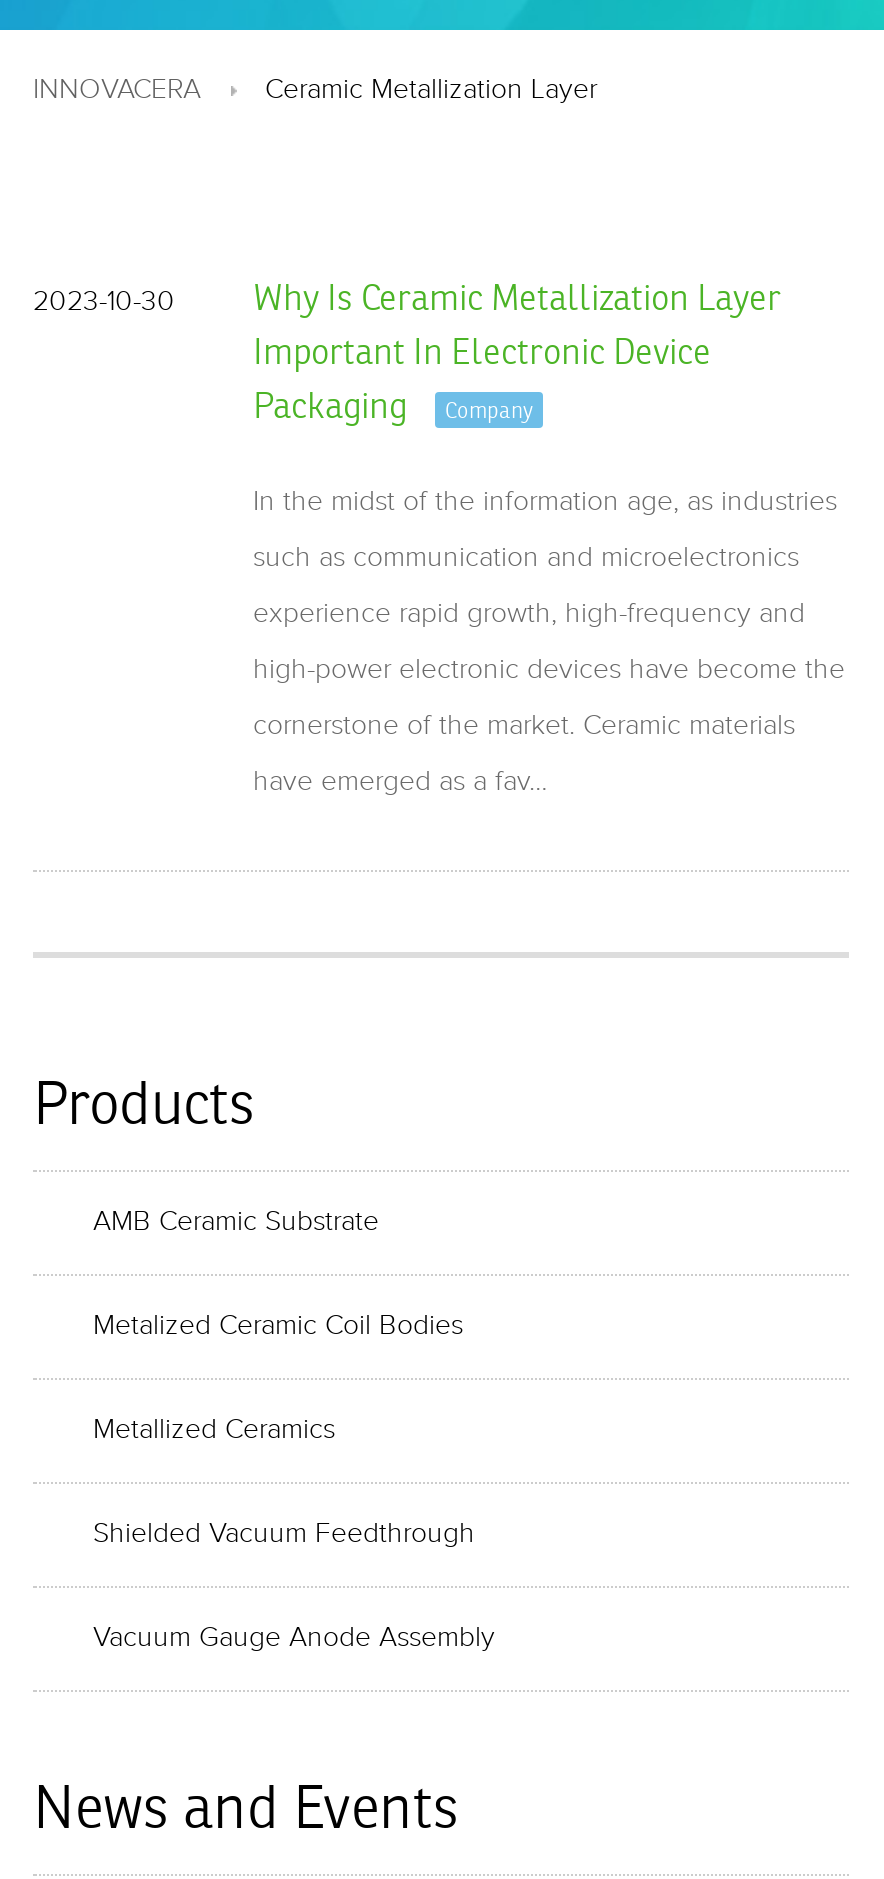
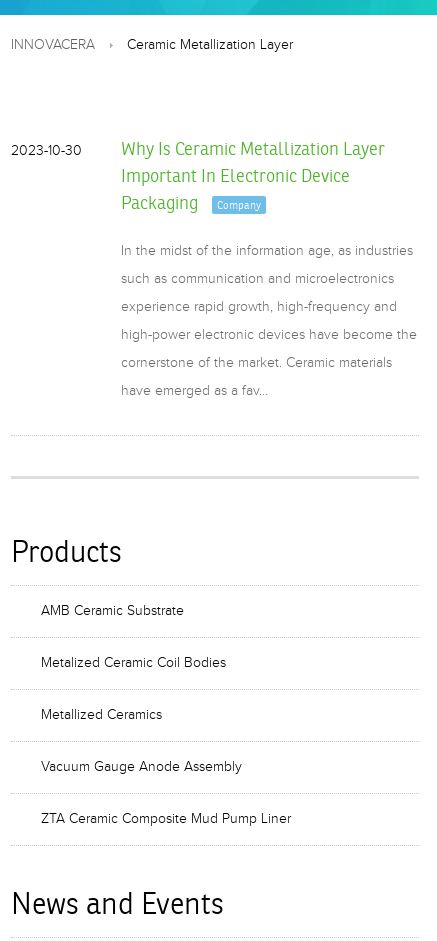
[93,1518,475,1550] Shielded Vacuum Feedthrough -> none
moved [93,1622,495,1654] -> [41,759,242,775]: Vacuum Gauge Anode Assembly
none -> [41,811,291,827] ZTA Ceramic Composite Mud Pump Liner

